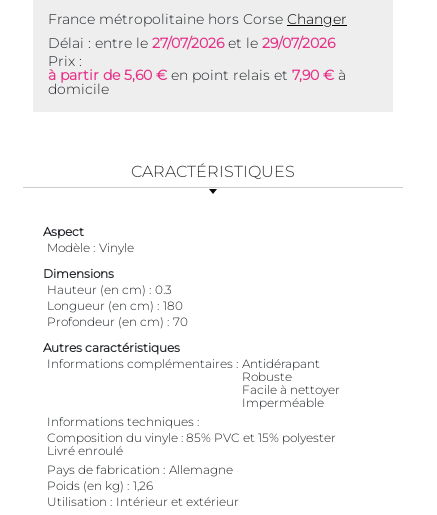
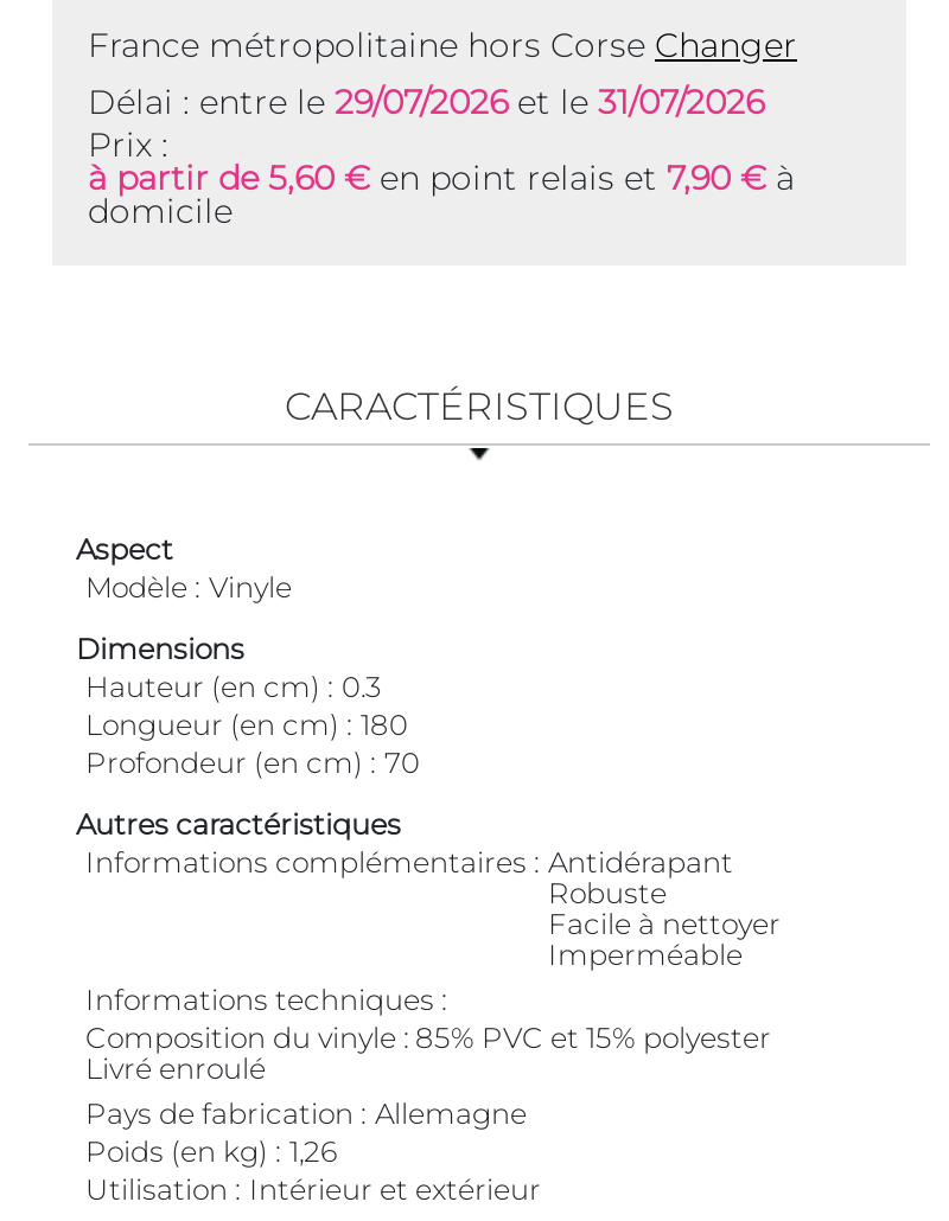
[48,34,335,52] Délai : entre le 27/07/2026 et le 29/07/2026 -> [88,81,764,124] Délai : entre le 29/07/2026 et le 31/07/2026

